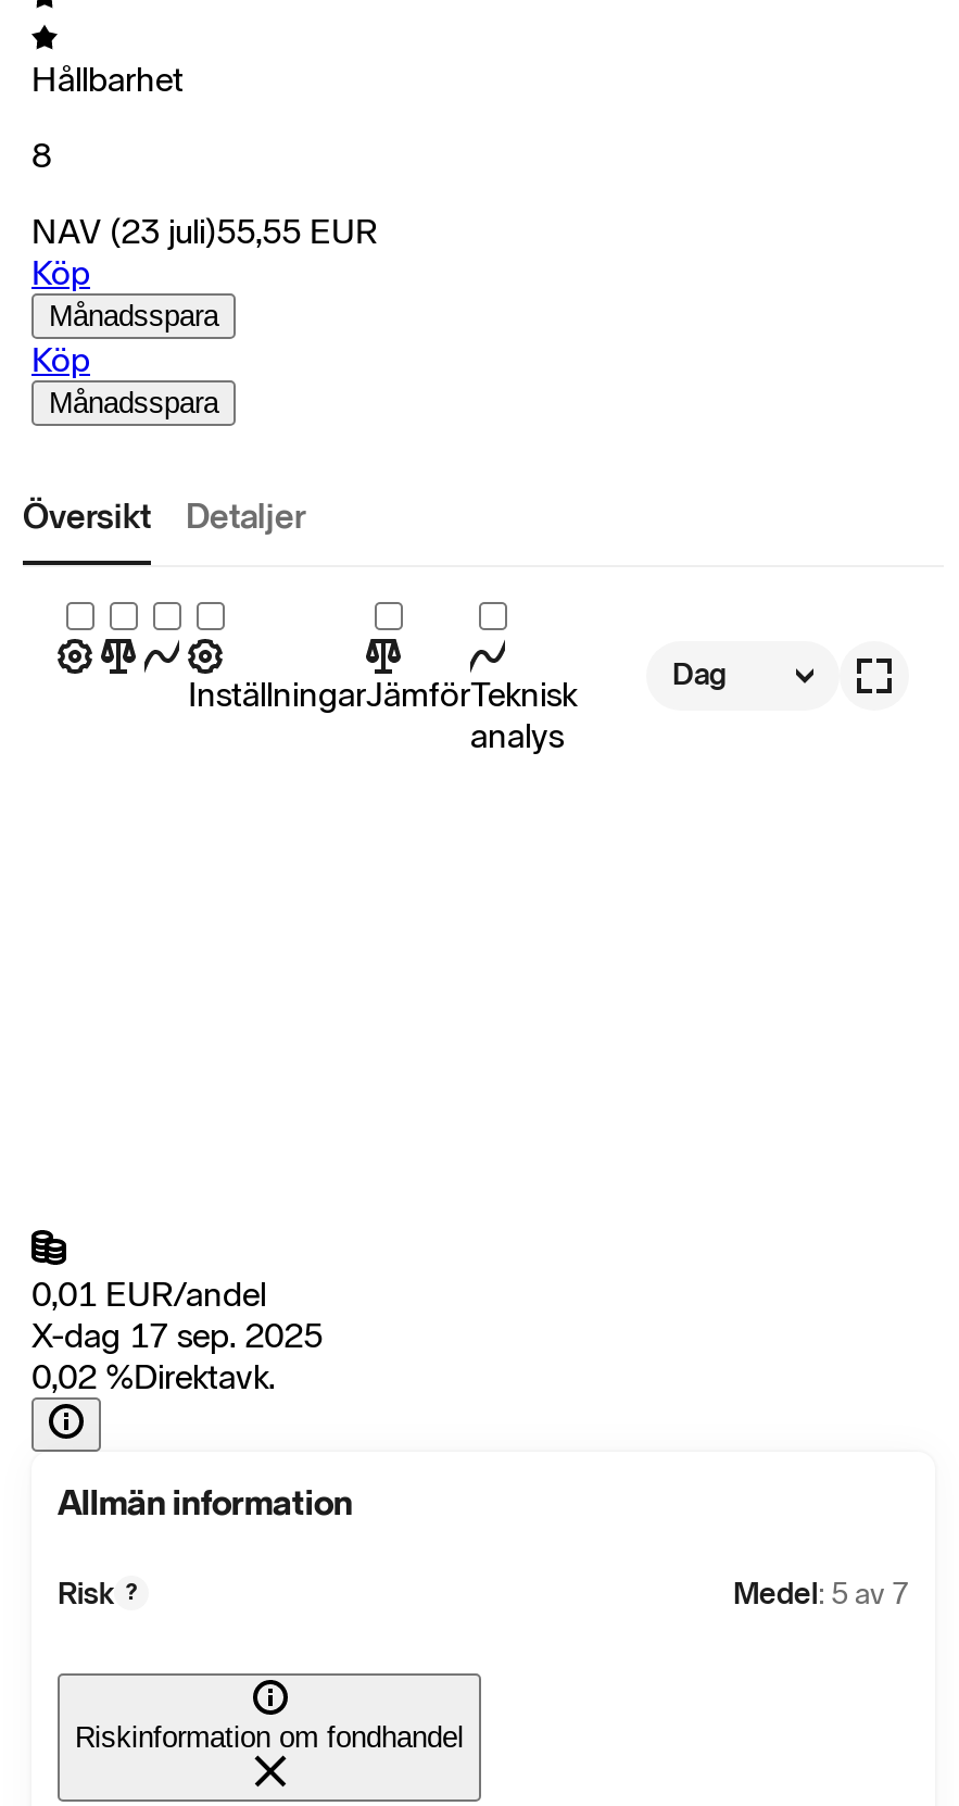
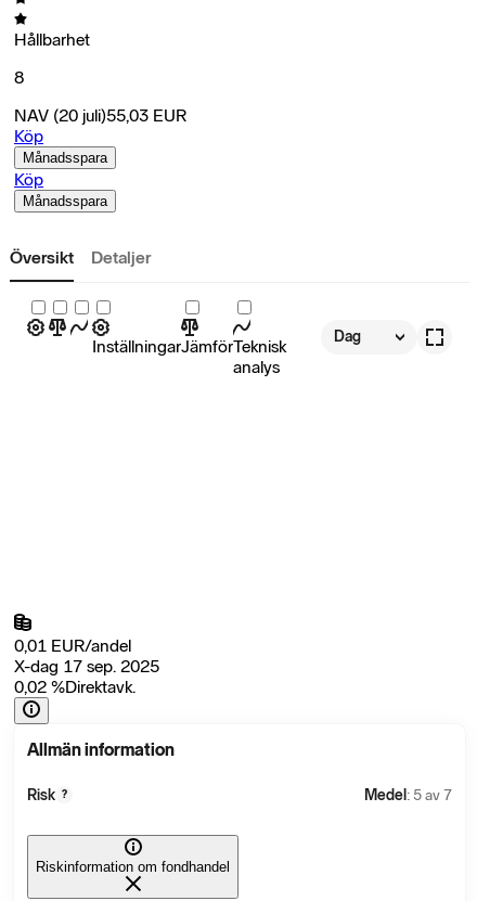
[31,210,377,251] NAV (23 juli)55,55 EUR -> [14,105,186,125] NAV (20 juli)55,03 EUR

